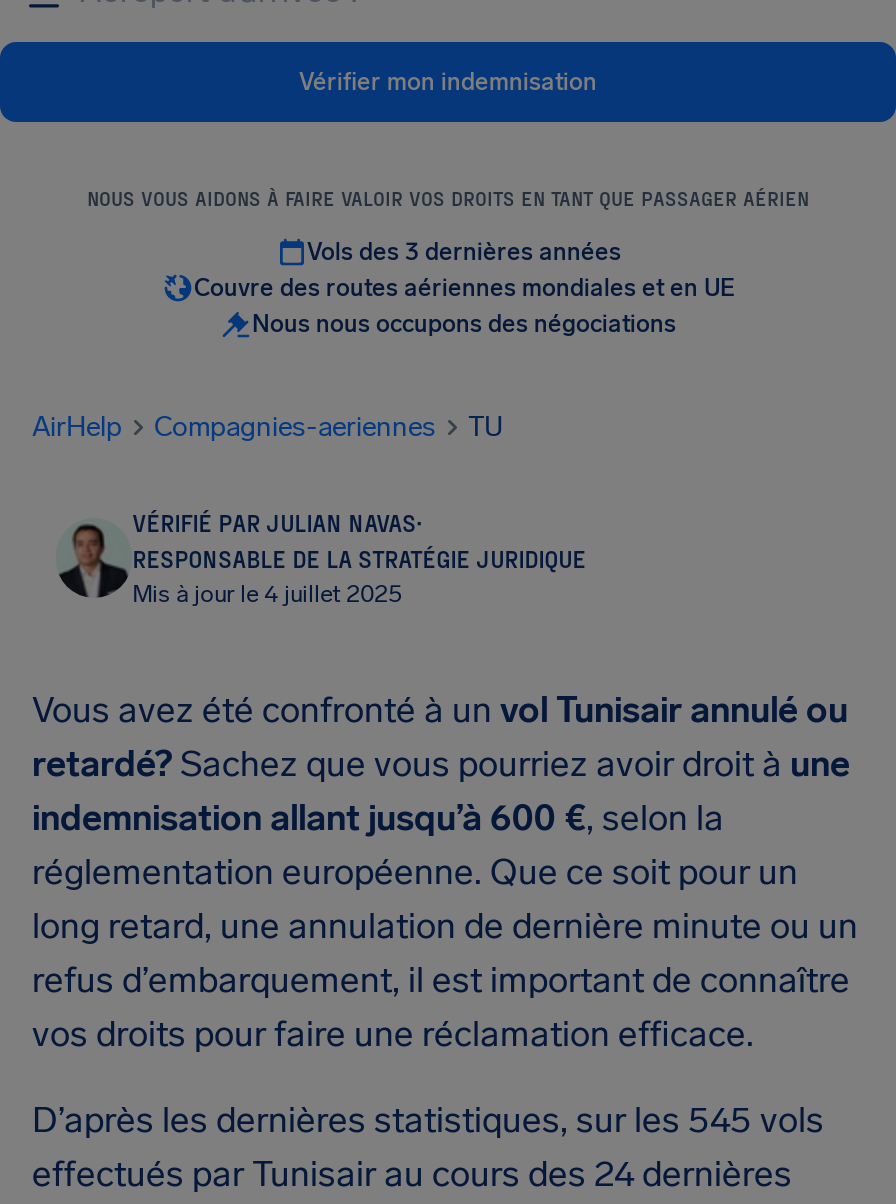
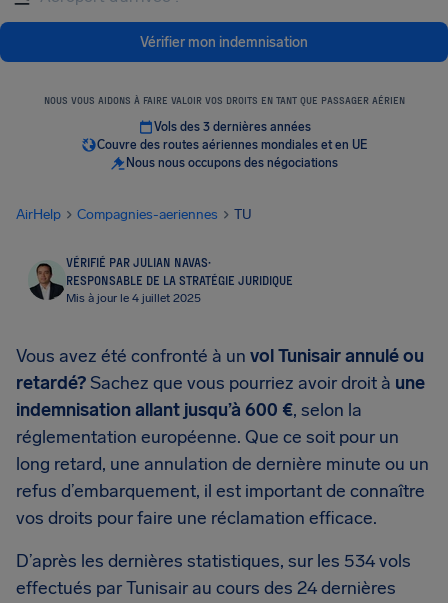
[32,1098,824,1142] D’après les dernières statistiques, sur les 545 vols -> [16,550,411,572] D’après les dernières statistiques, sur les 534 vols

